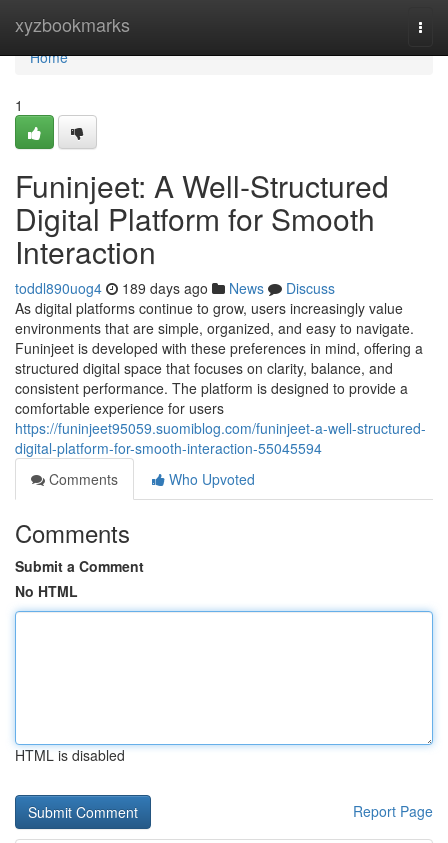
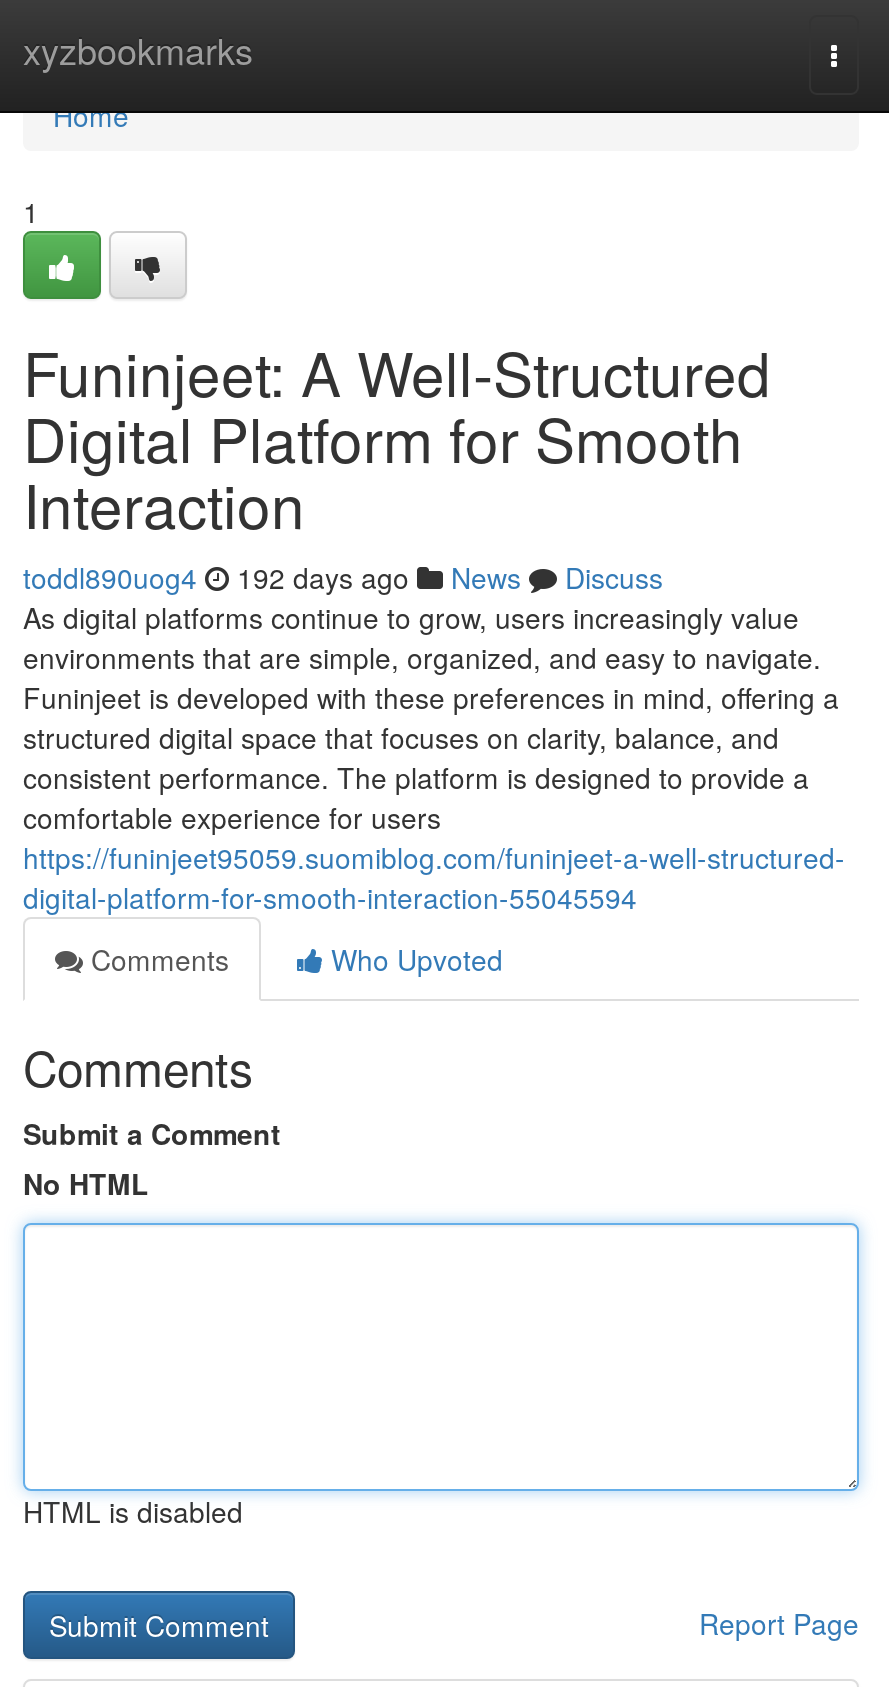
[15,278,335,298] toddl890uog4 189 days ago News Discuss -> [23,557,663,597] toddl890uog4 192 days ago News Discuss

